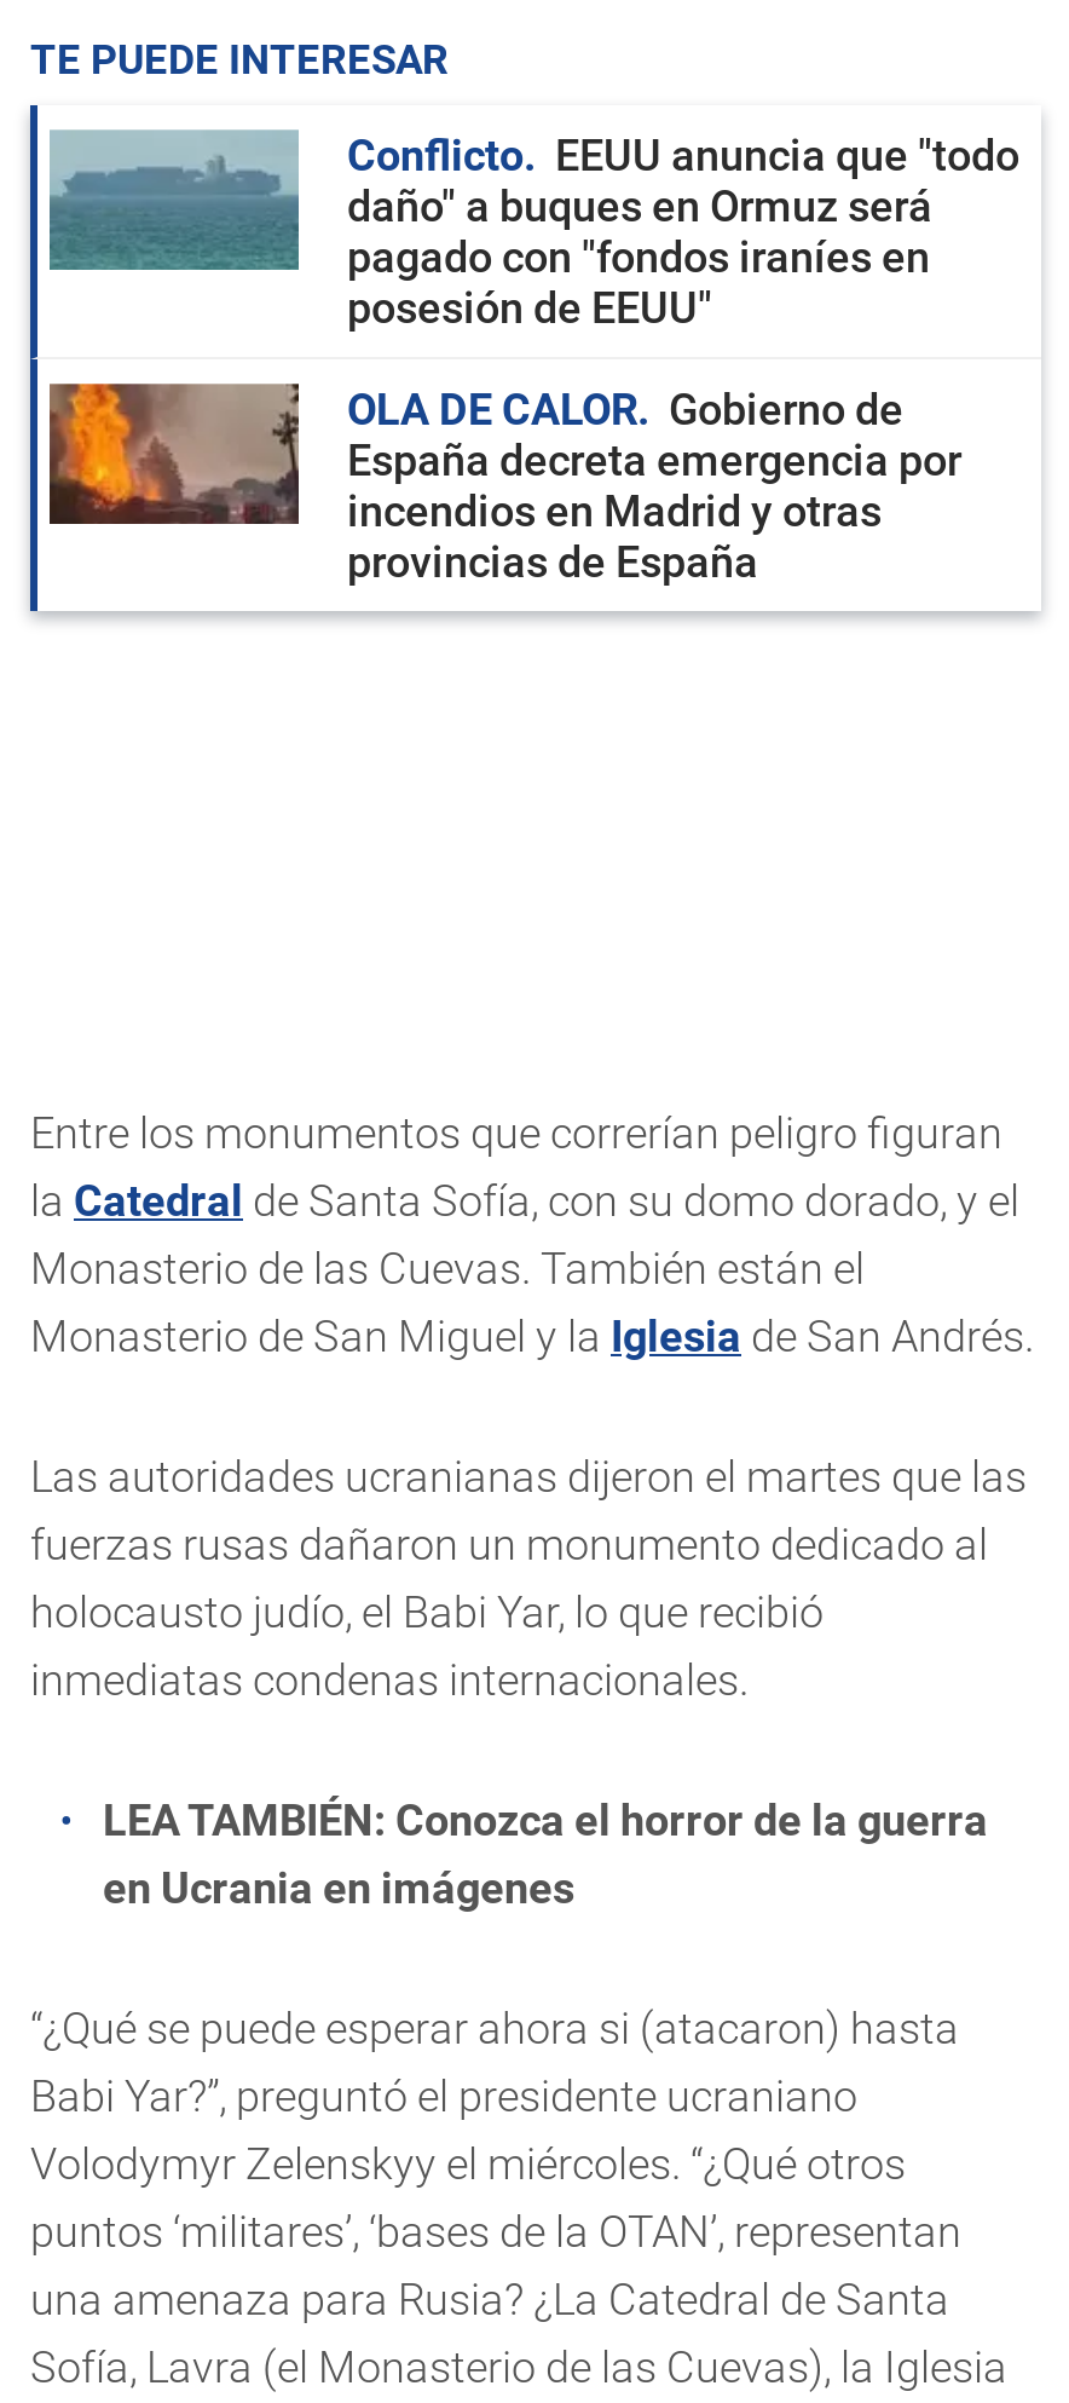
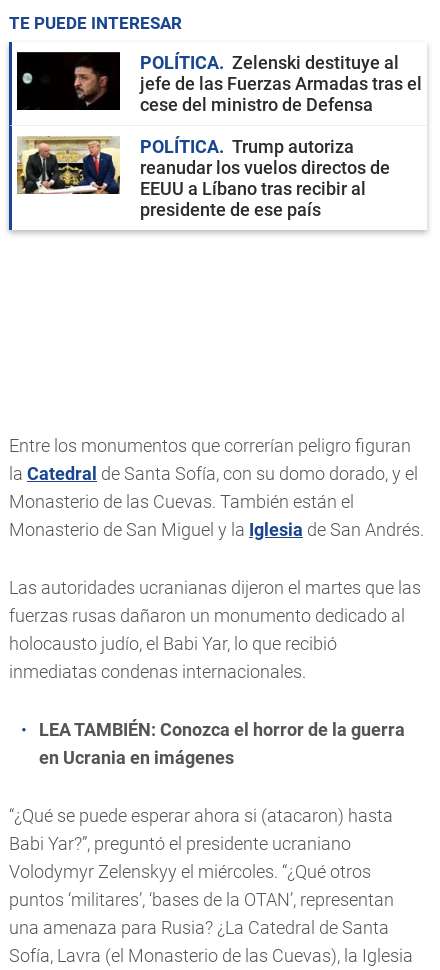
[47,131,1019,334] [image] | Conflicto | EEUU anuncia que "todo | daño" a buques en Ormuz será | pagado con "fondos iraníes en | posesión de EEUU" -> [16,52,422,115] [image] | POLÍTICA | Zelenski destituye al | jefe de las Fuerzas Armadas tras el | cese del ministro de Defensa
[47,382,961,588] [image] | OLA DE CALOR | Gobierno de | España decreta emergencia por | incendios en Madrid y otras | provincias de España -> [17,136,390,220] [image] | POLÍTICA | Trump autoriza | reanudar los vuelos directos de | EEUU a Líbano tras recibir al | presidente de ese país

